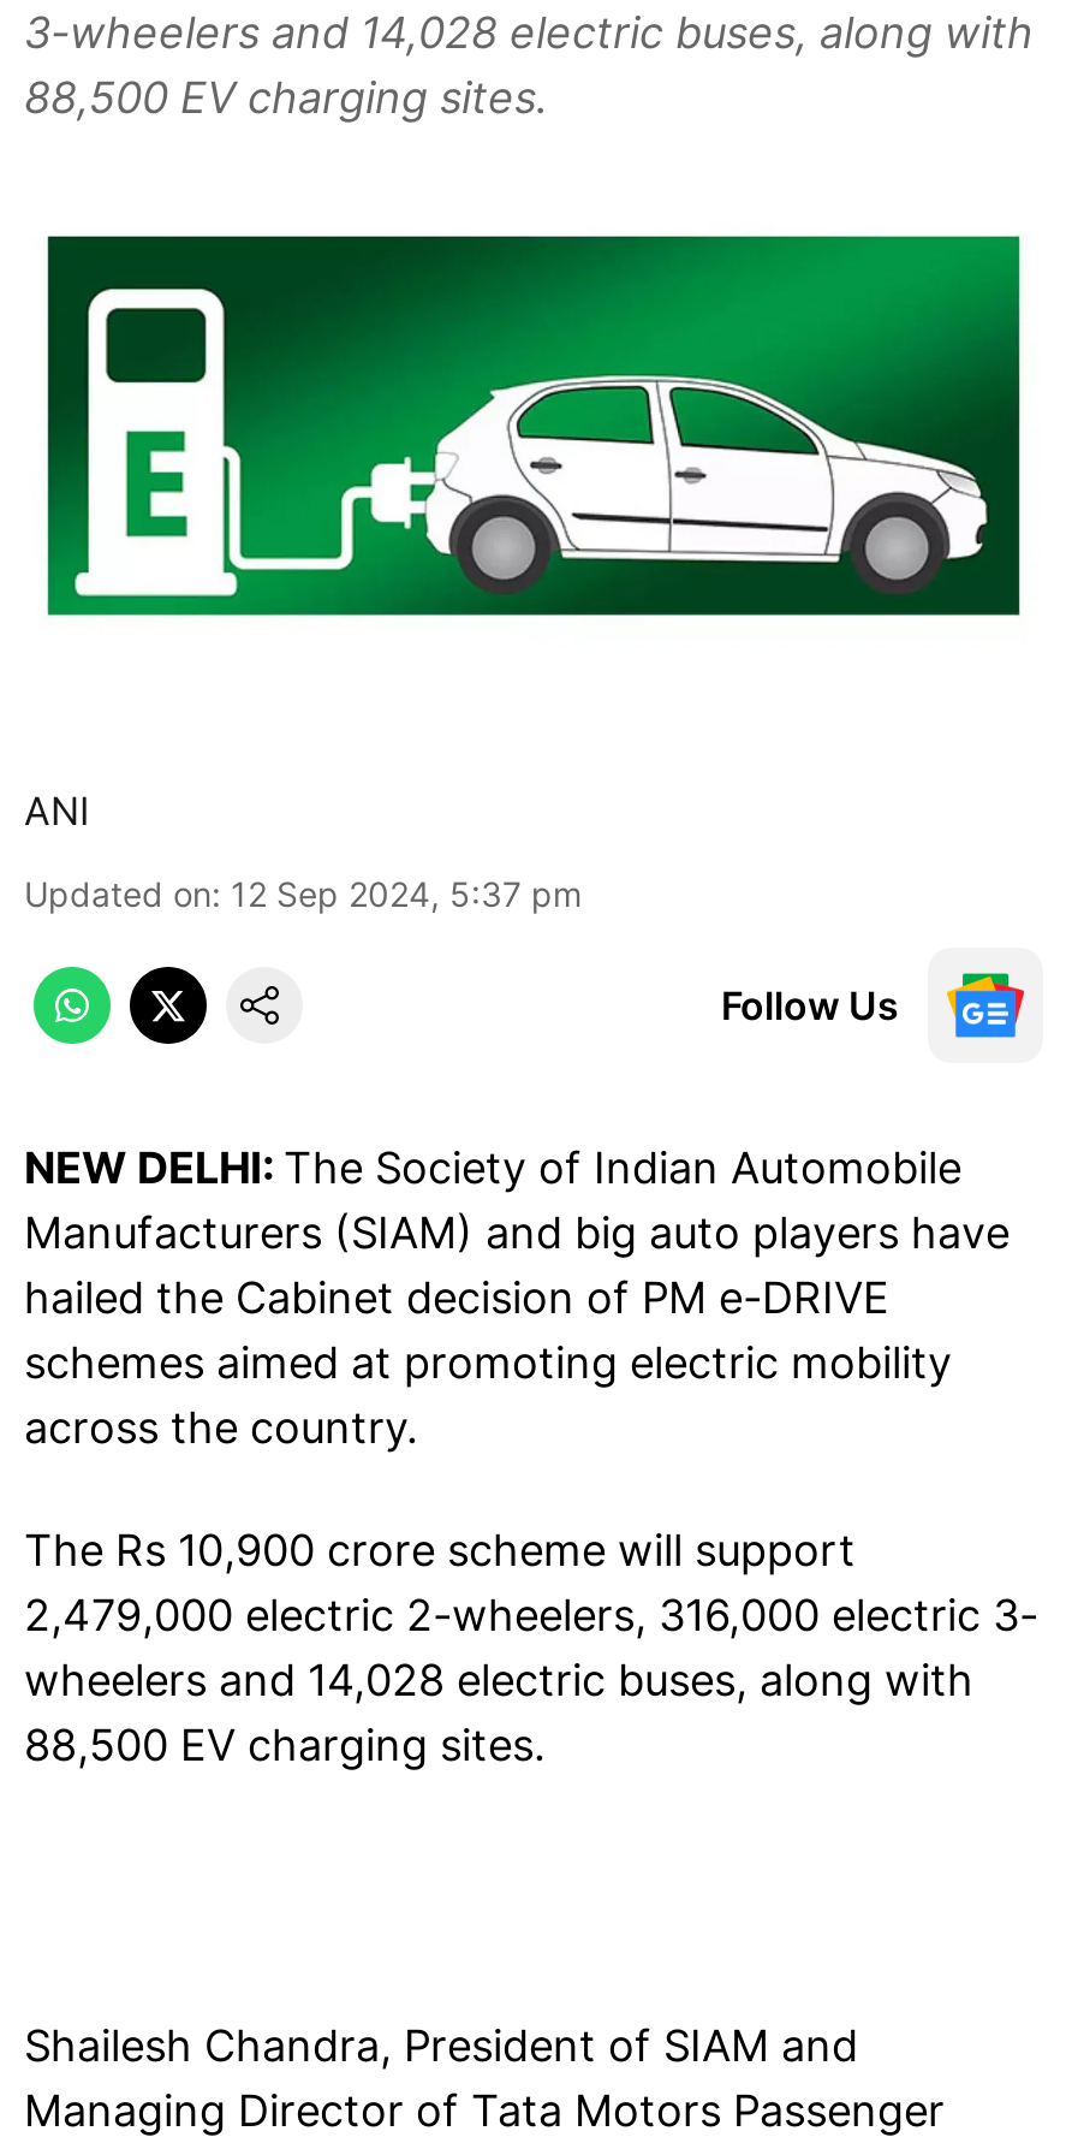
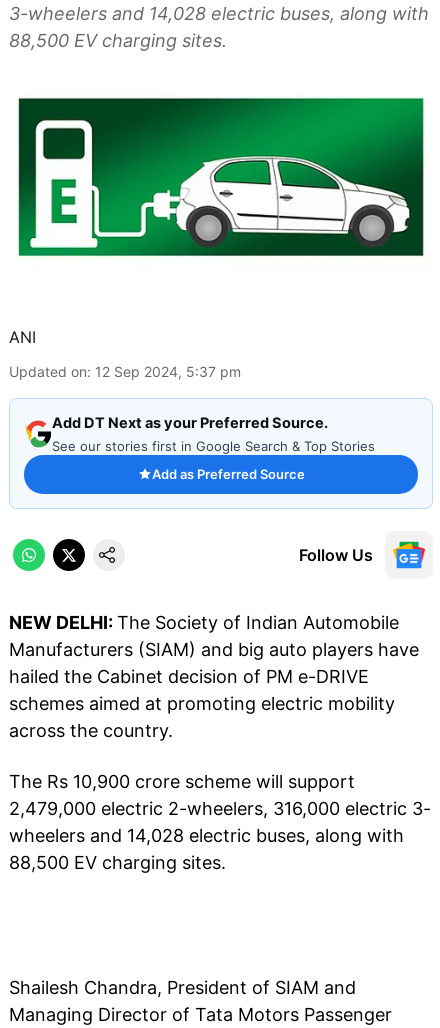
none -> [23,413,419,495] [image] | Add DT Next as your Preferred Source. | See our stories first in Google Search & Top Stories | Add as Preferred Source

